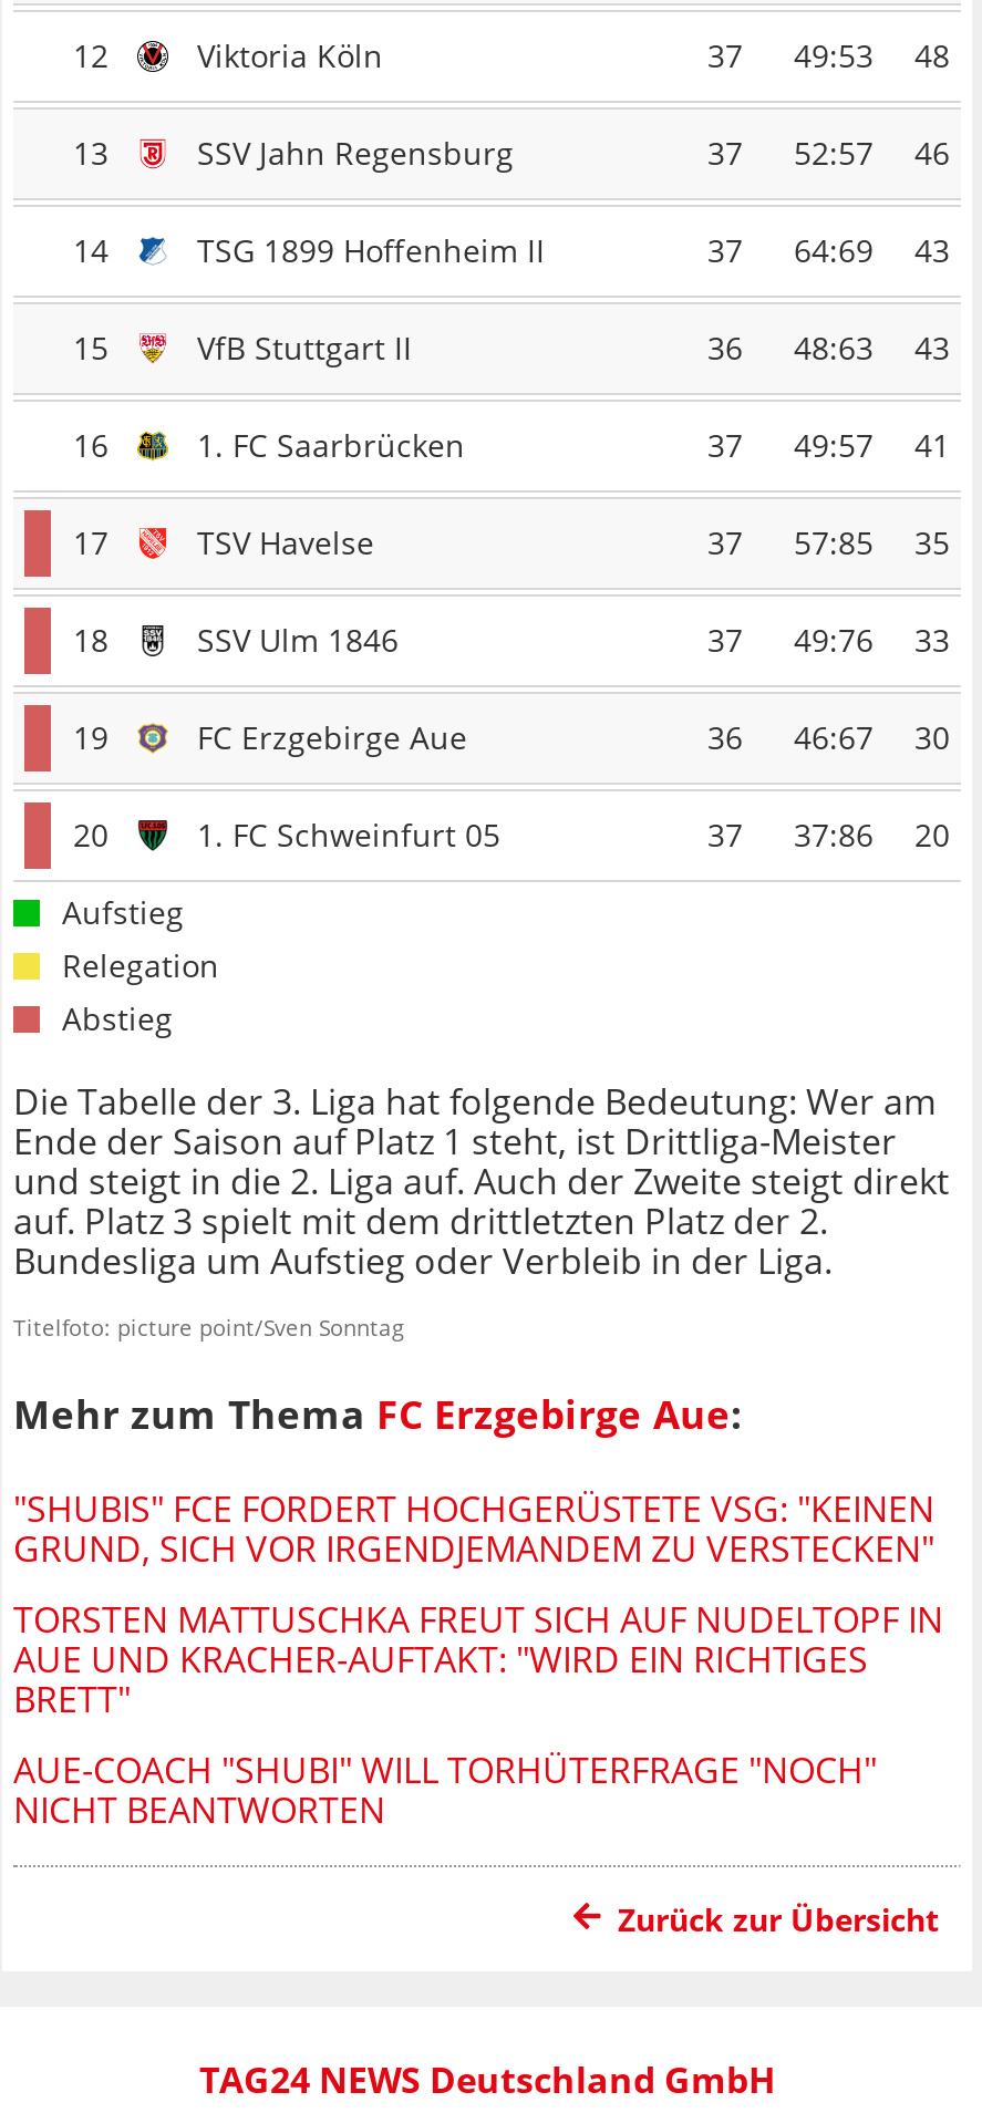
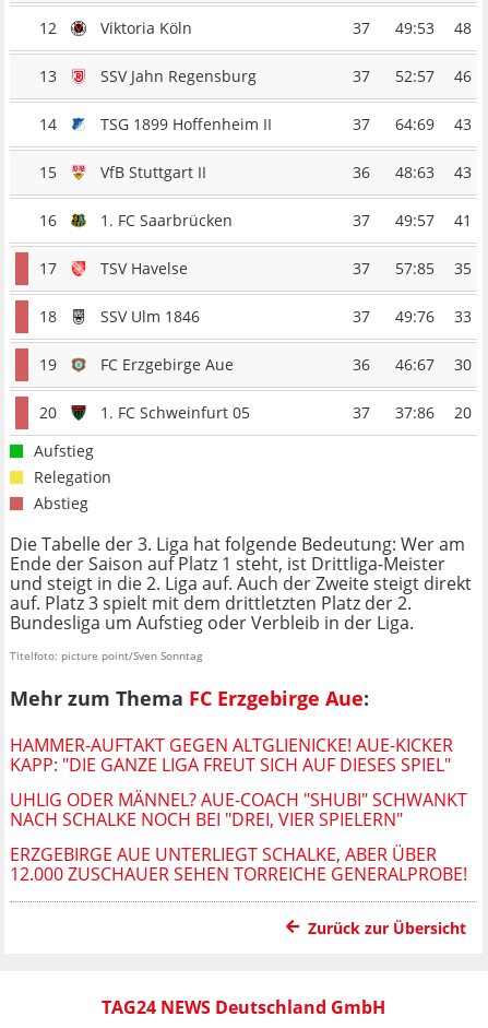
[13,1484,934,1572] "SHUBIS" FCE FORDERT HOCHGERÜSTETE VSG: "KEINEN | GRUND, SICH VOR IRGENDJEMANDEM ZU VERSTECKEN" -> [10,733,453,776] HAMMER-AUFTAKT GEGEN ALTGLIENICKE! AUE-KICKER | KAPP: "DIE GANZE LIGA FREUT SICH AUF DIESES SPIEL"
[13,1594,943,1723] TORSTEN MATTUSCHKA FREUT SICH AUF NUDELTOPF IN | AUE UND KRACHER-AUFTAKT: "WIRD EIN RICHTIGES | BRETT" -> [10,787,467,831] UHLIG ODER MÄNNEL? AUE-COACH "SHUBI" SCHWANKT | NACH SCHALKE NOCH BEI "DREI, VIER SPIELERN"
[13,1745,877,1833] AUE-COACH "SHUBI" WILL TORHÜTERFRAGE "NOCH" | NICHT BEANTWORTEN -> [10,842,467,886] ERZGEBIRGE AUE UNTERLIEGT SCHALKE, ABER ÜBER | 12.000 ZUSCHAUER SEHEN TORREICHE GENERALPROBE!

